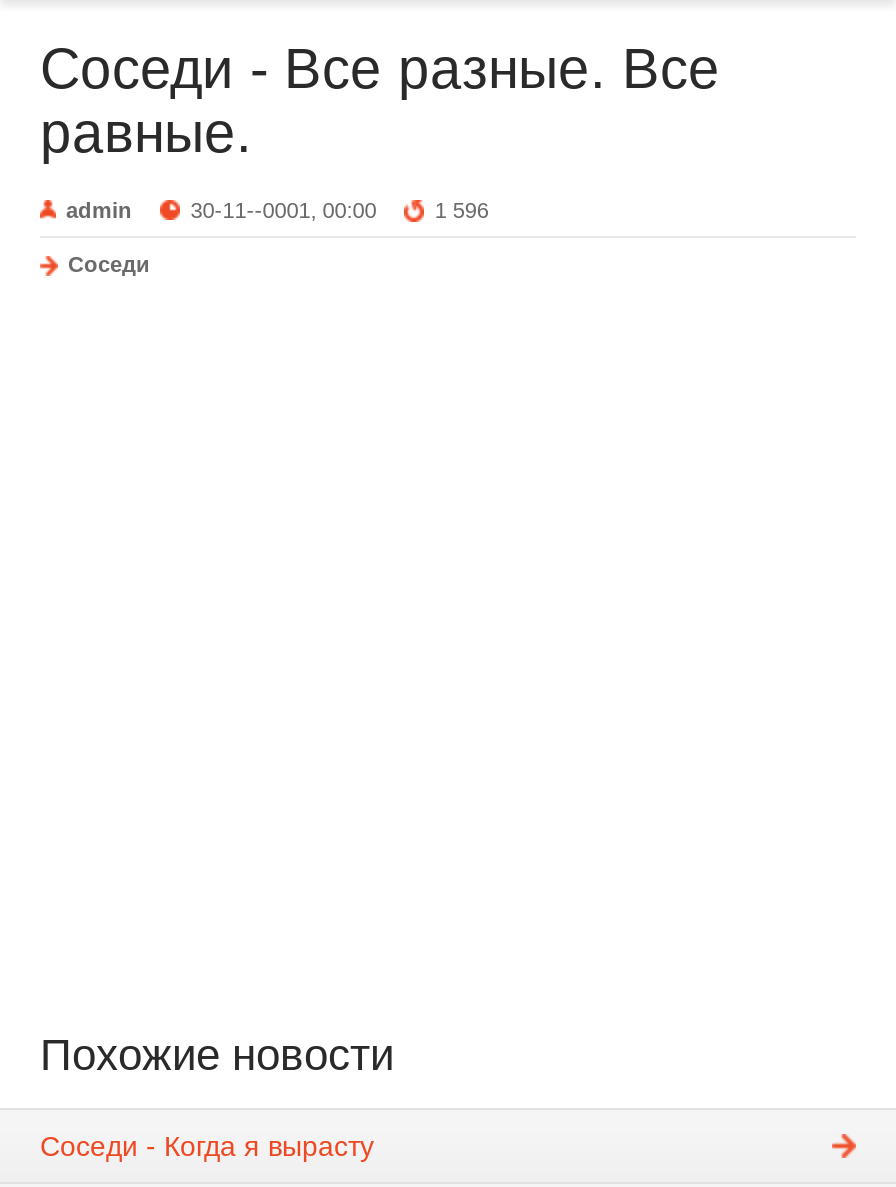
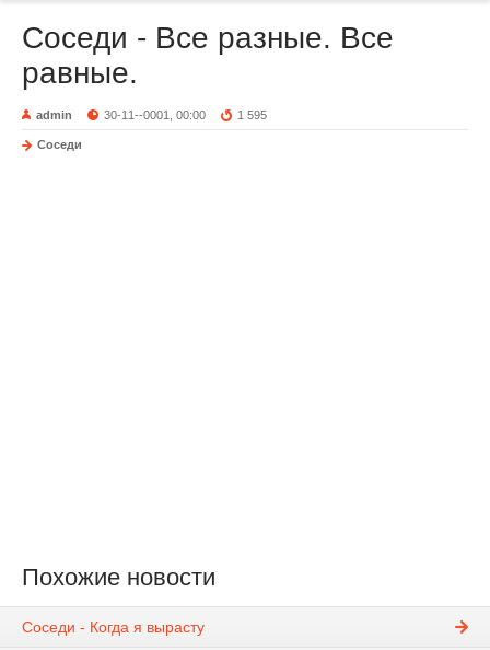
[435,198,489,222] 1 596 -> [238,108,267,121] 1 595

